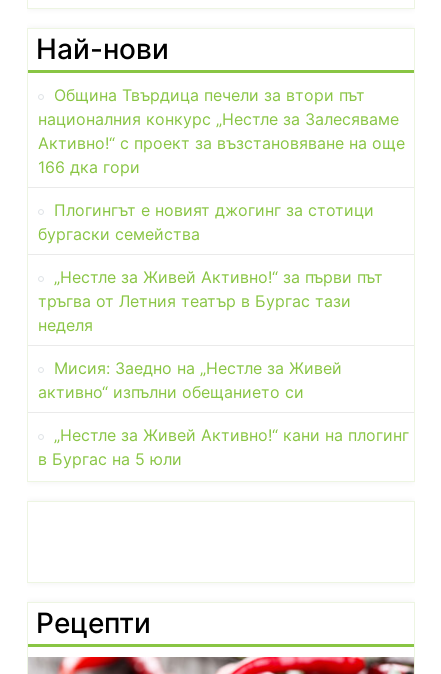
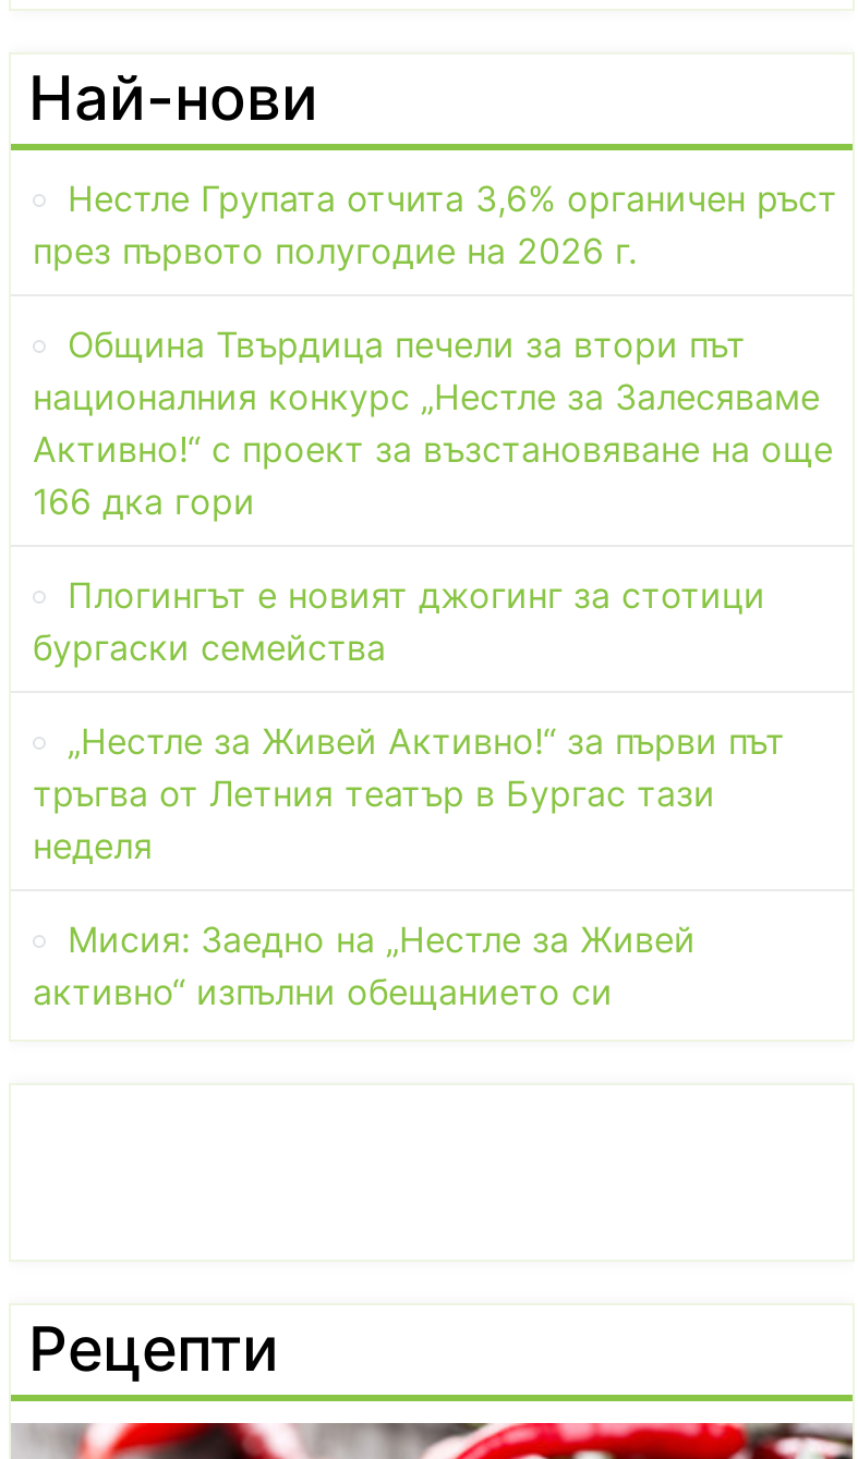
none -> [33,176,837,272] Нестле Групата отчита 3,6% органичен ръст | през първото полугодие на 2026 г.
moved [38,85,405,402] -> [33,322,833,1012]: Община Твърдица печели за втори път | националния конкурс „Нестле за Залесяваме | Активно!“ с проект за възстановяване на още | ... | Мисия: Заедно на „Нестле за Живей | активно“ изпълни обещанието си
[38,425,409,469] „Нестле за Живей Активно!“ кани на плогинг | в Бургас на 5 юли -> none

